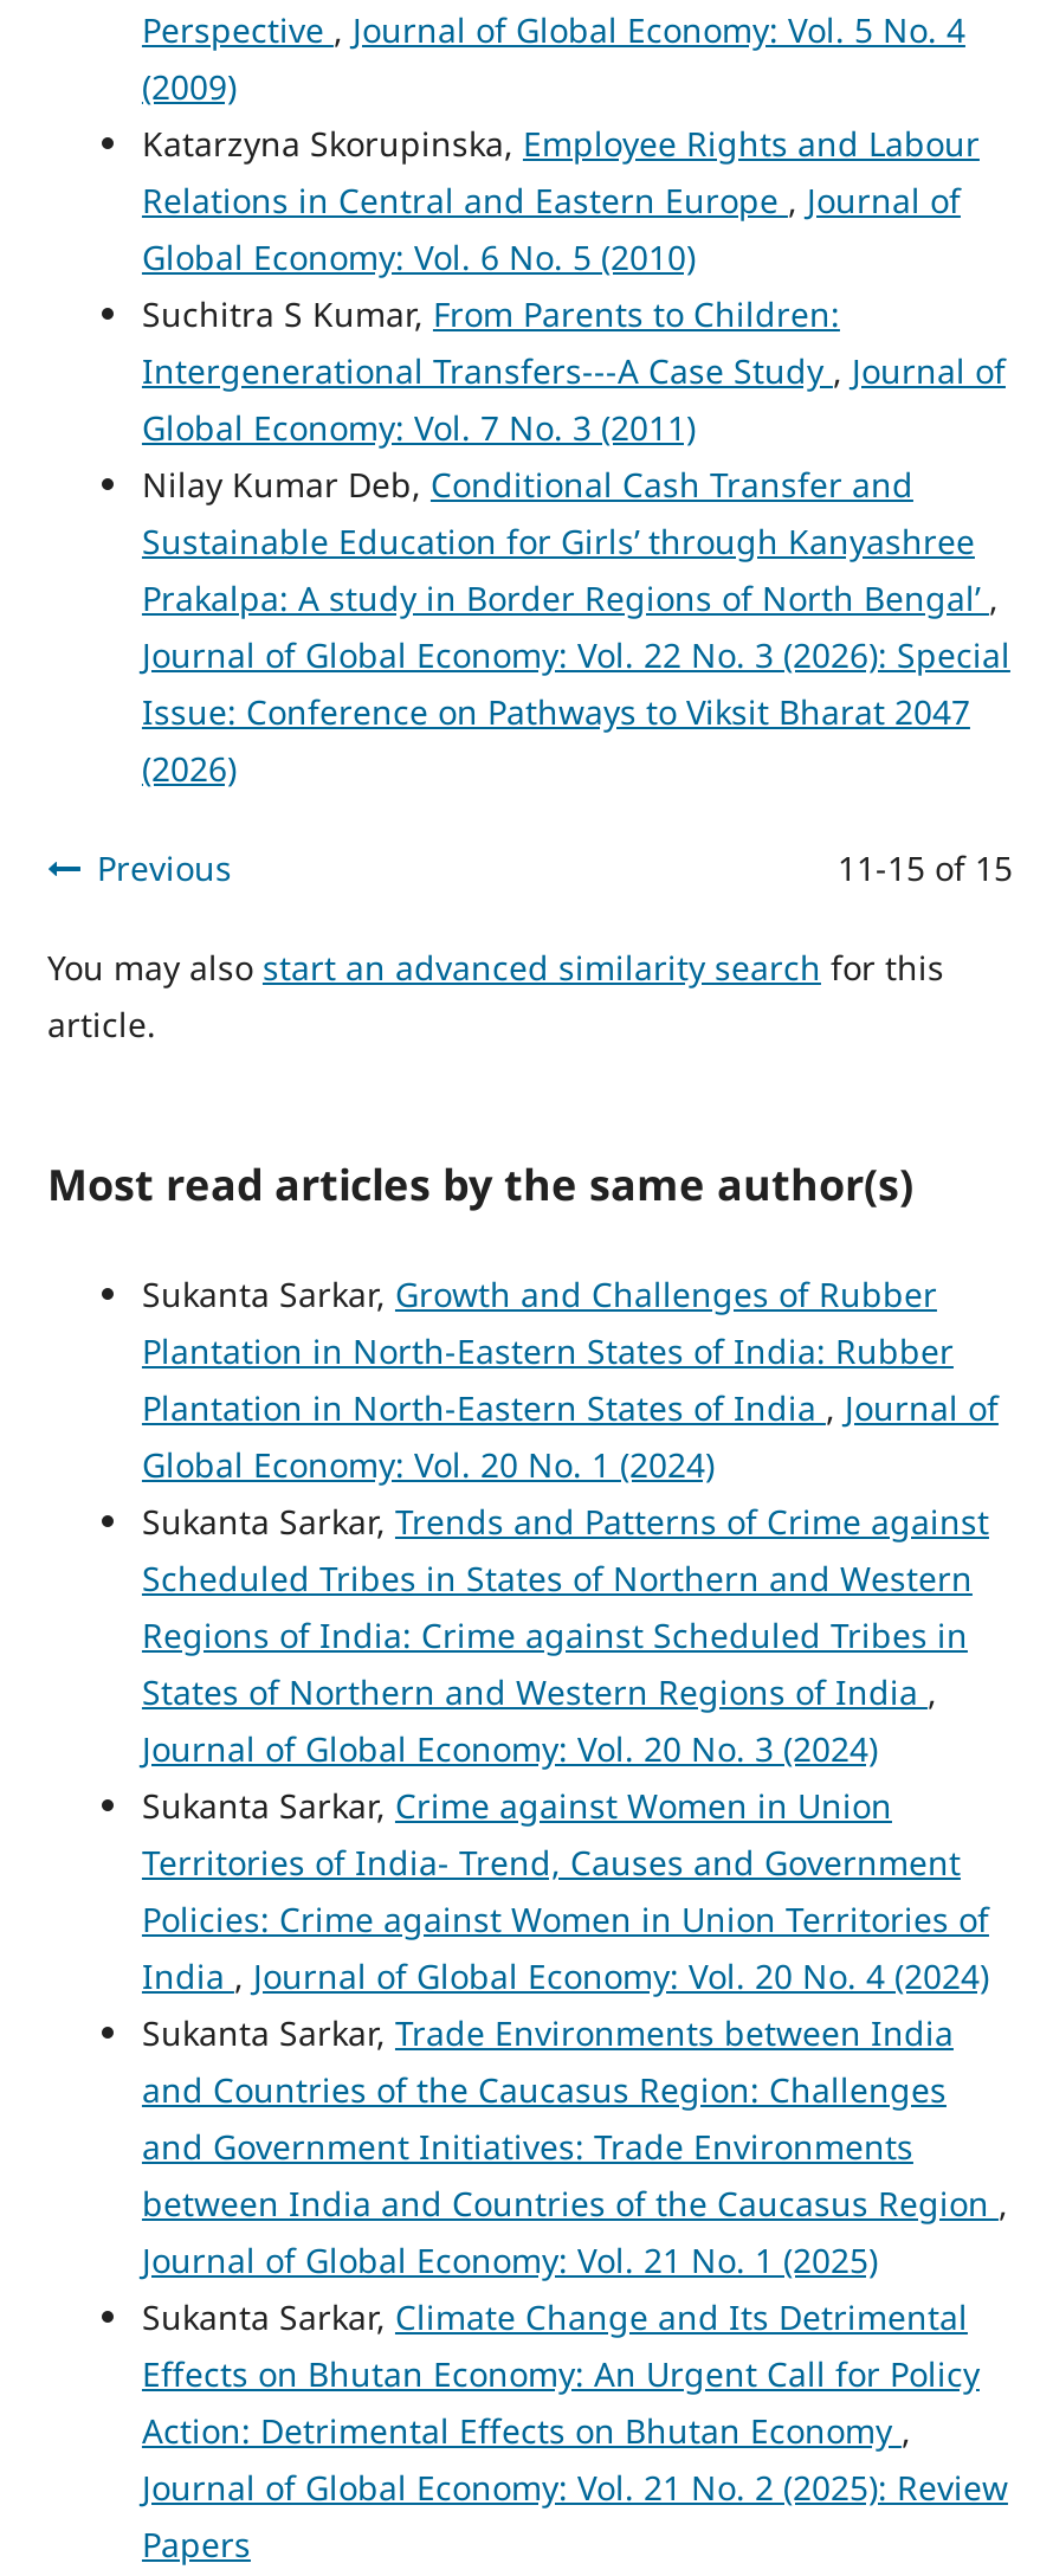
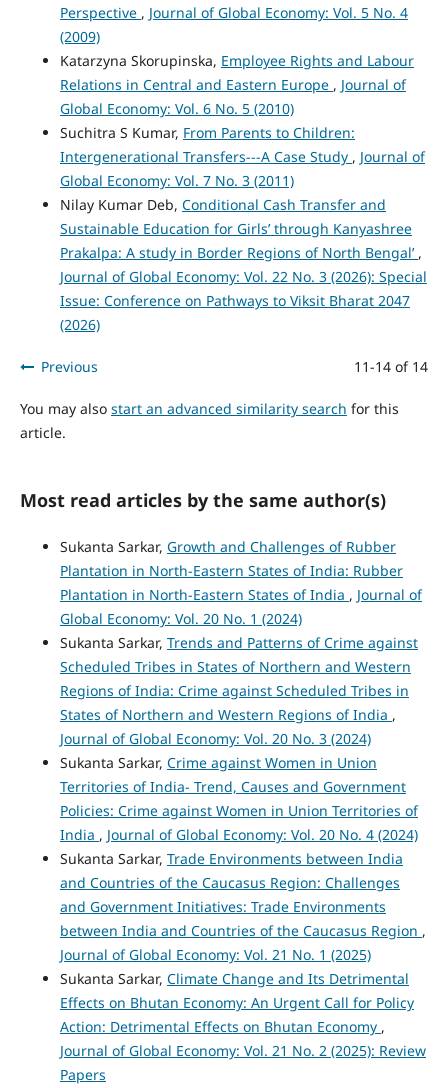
[838,846,1013,891] 11-15 of 15 -> [354,357,428,376] 11-14 of 14

